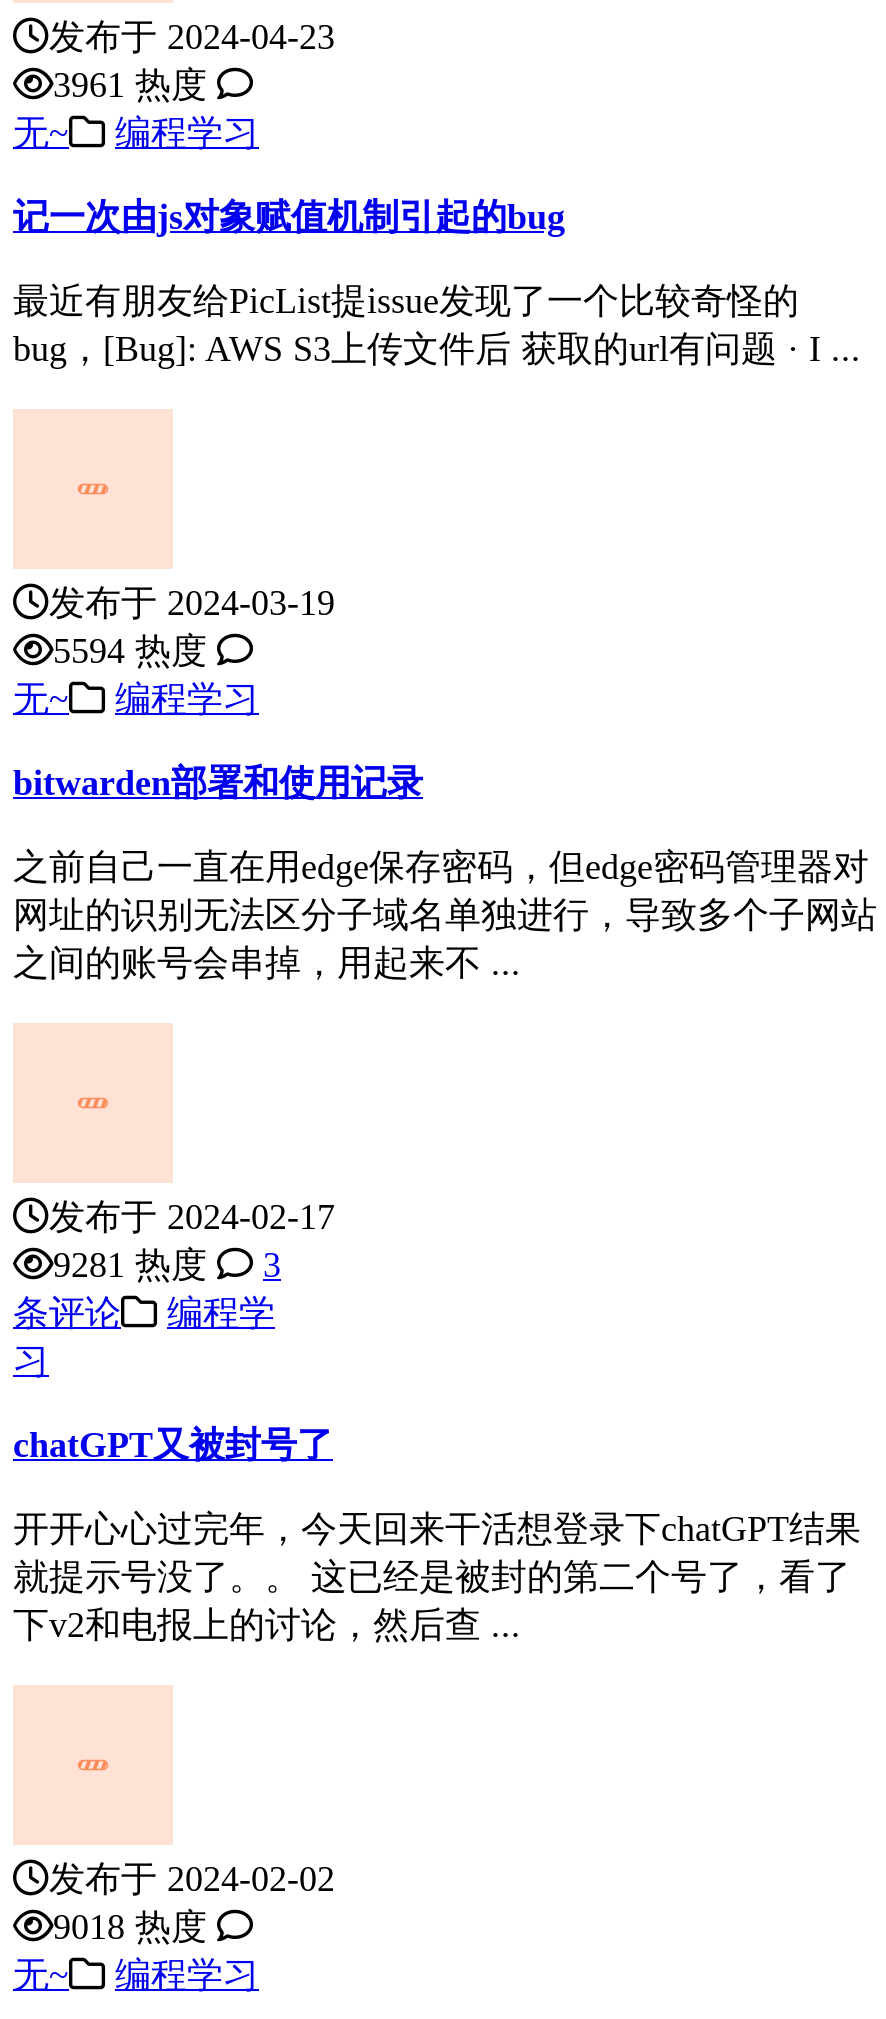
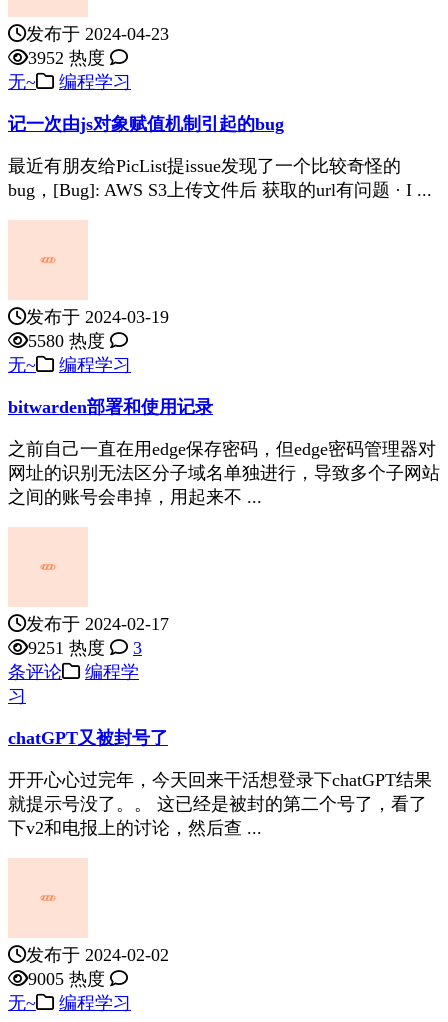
[53,65,207,105] 3961 热度 -> [28,48,105,68] 3952 热度
[53,631,207,671] 5594 热度 -> [28,331,105,351] 5580 热度
[53,1245,281,1285] 9281 热度 3 -> [28,638,142,658] 9251 热度 3
[53,1907,207,1947] 9018 热度 -> [28,969,105,989] 9005 热度

